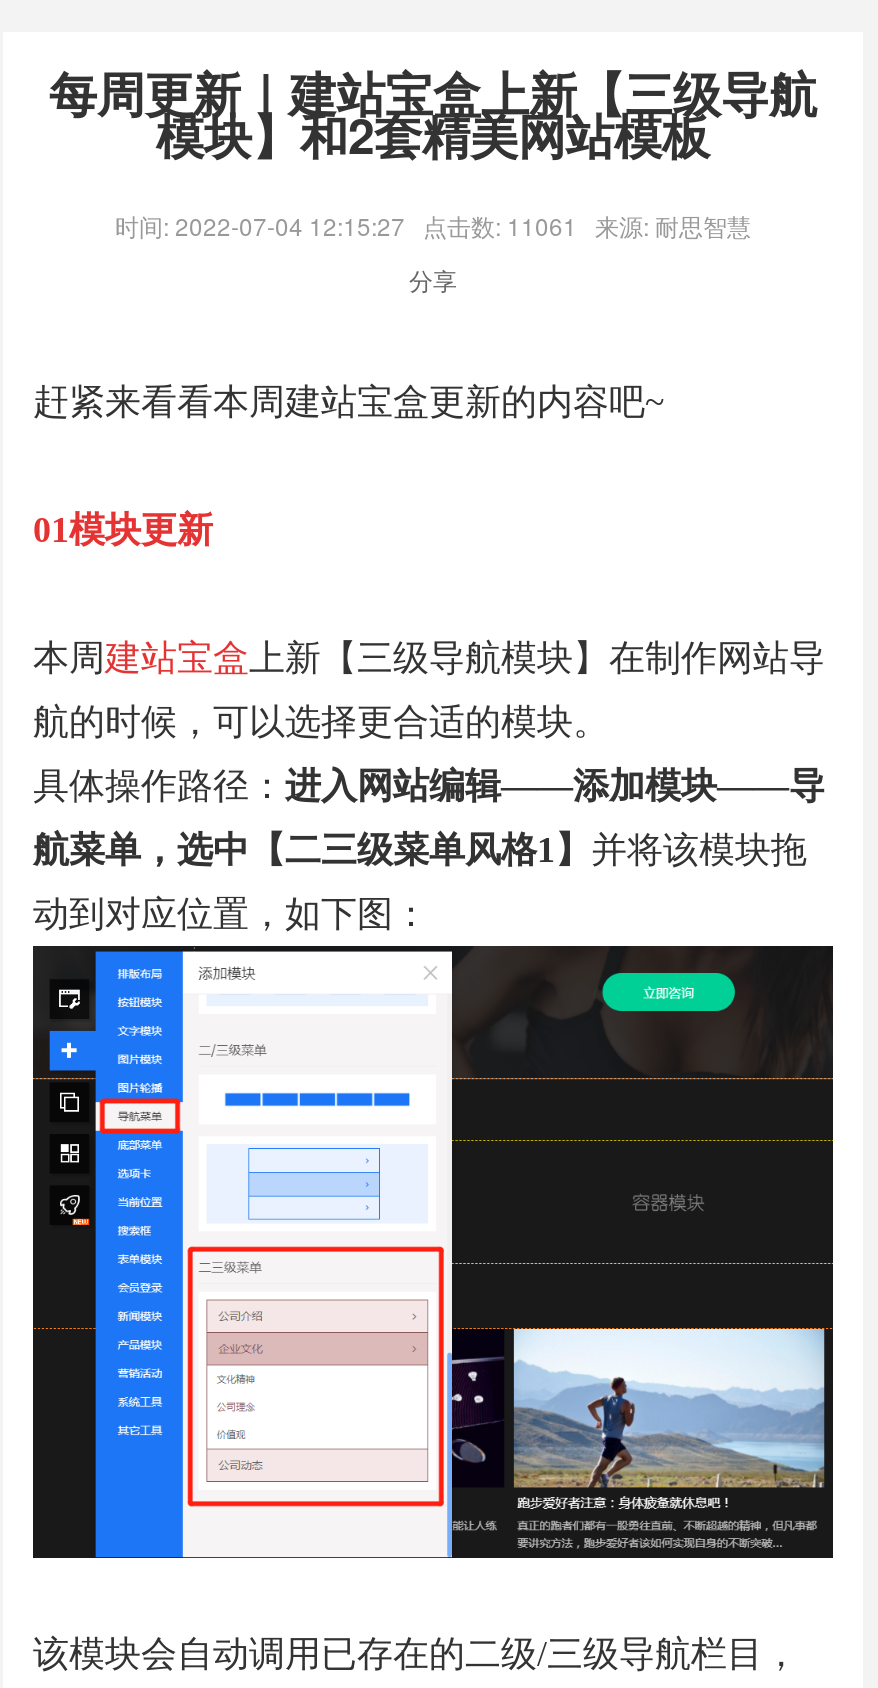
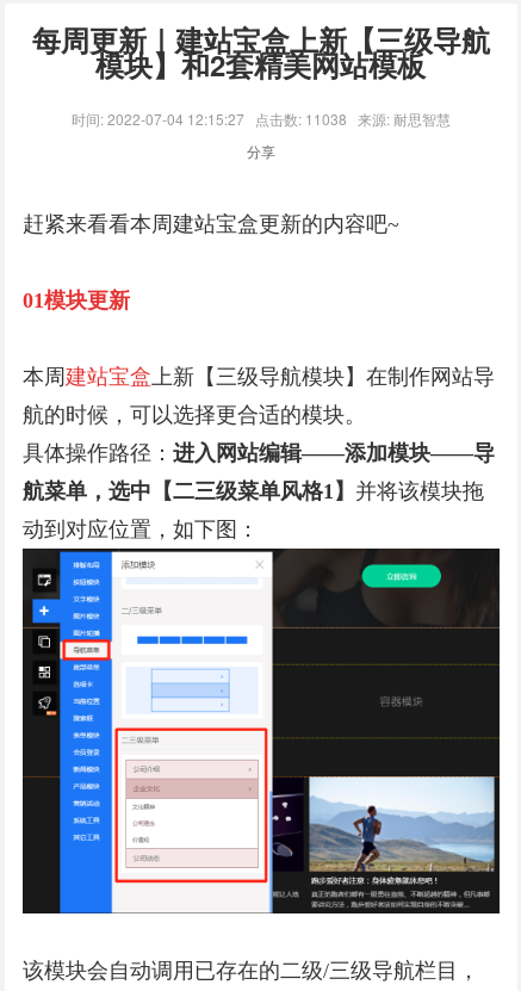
[115,208,751,242] 时间: 2022-07-04 12:15:27 点击数: 11061 来源: 耐思智慧 -> [72,109,451,129] 时间: 2022-07-04 12:15:27 点击数: 11038 来源: 耐思智慧

